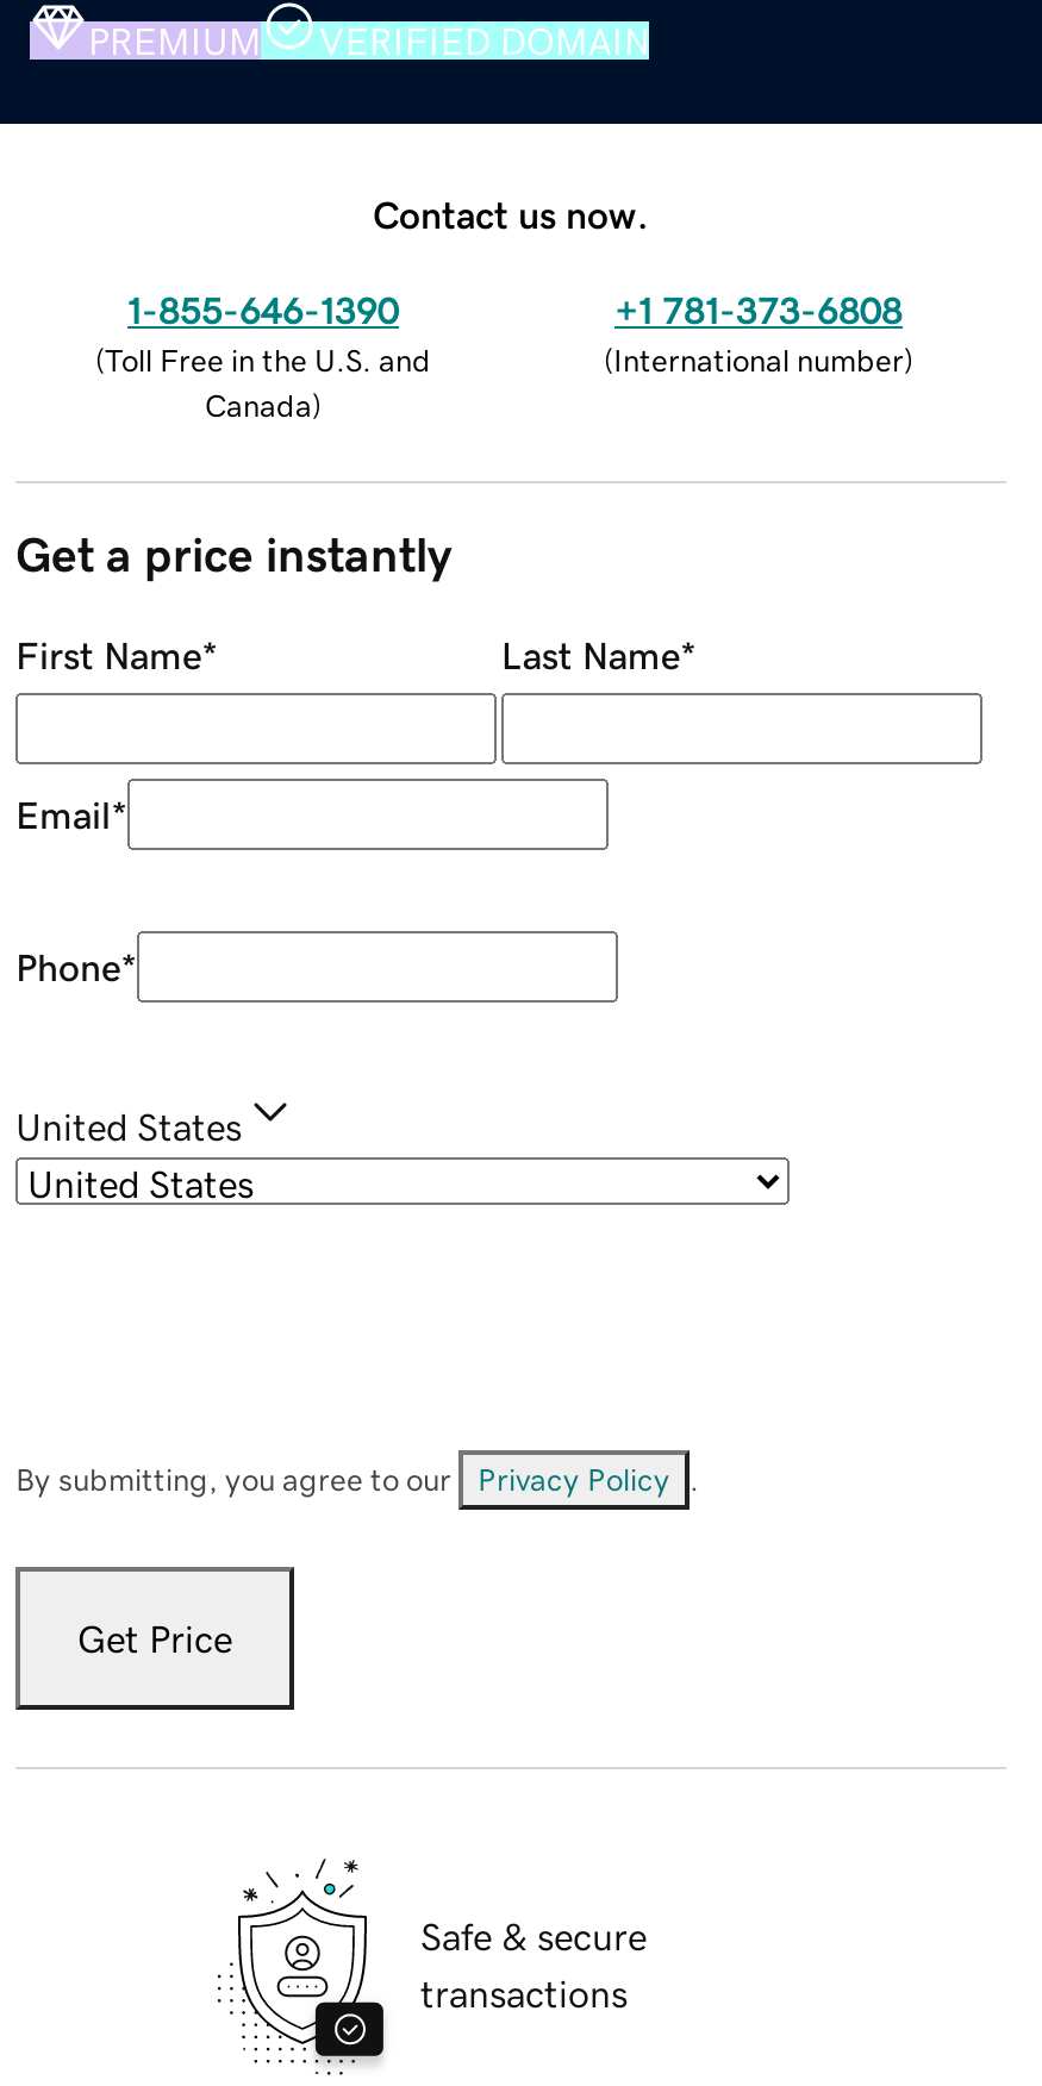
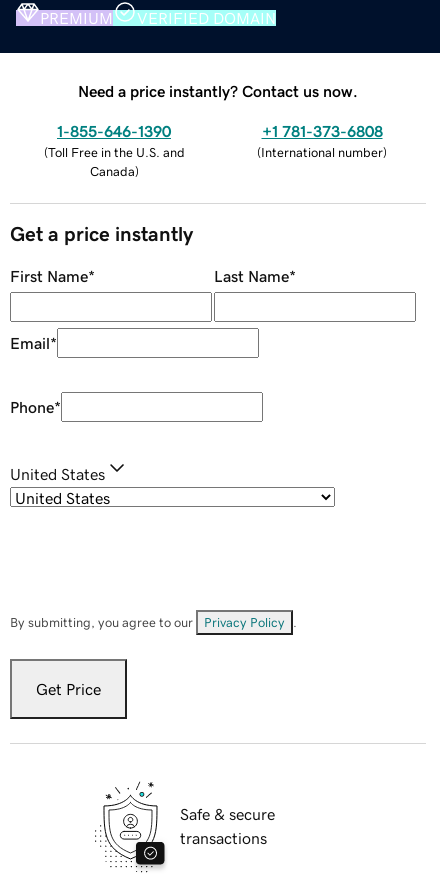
[373,194,649,232] Contact us now. -> [78,83,358,99] Need a price instantly? Contact us now.

